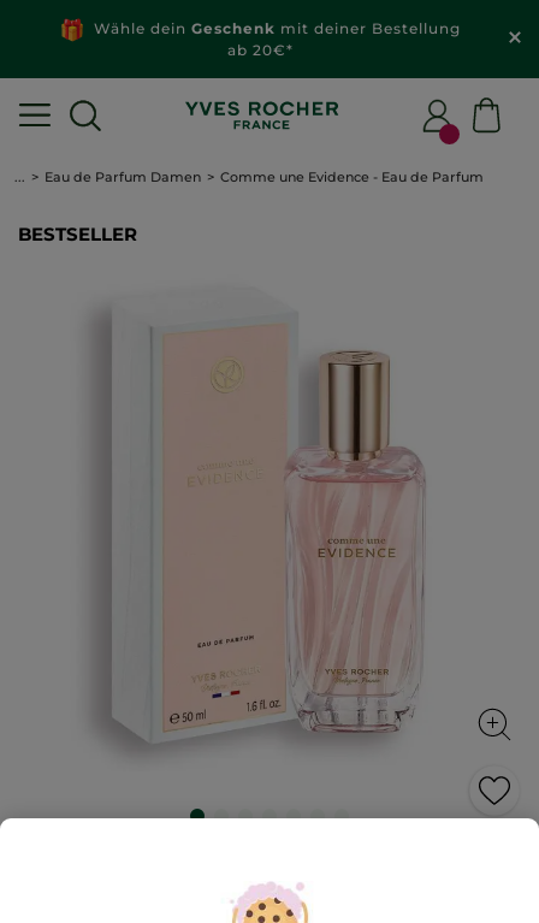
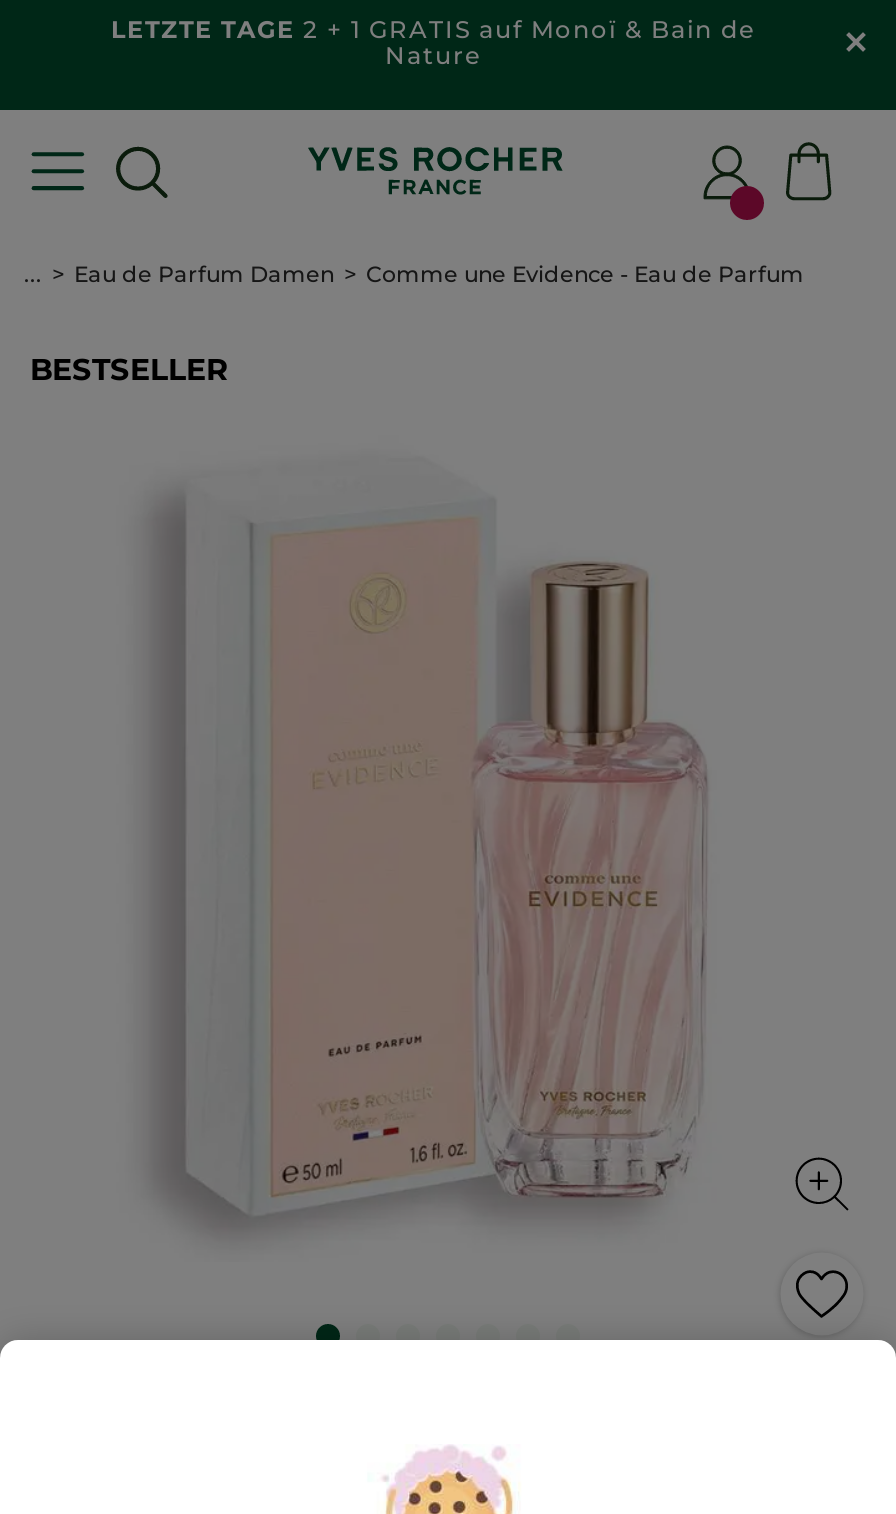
[84,19,461,58] Wähle dein Geschenk mit deiner Bestellung | ab 20€* -> [111,14,755,70] LETZTE TAGE 2 + 1 GRATIS auf Monoï & Bain de | Nature

